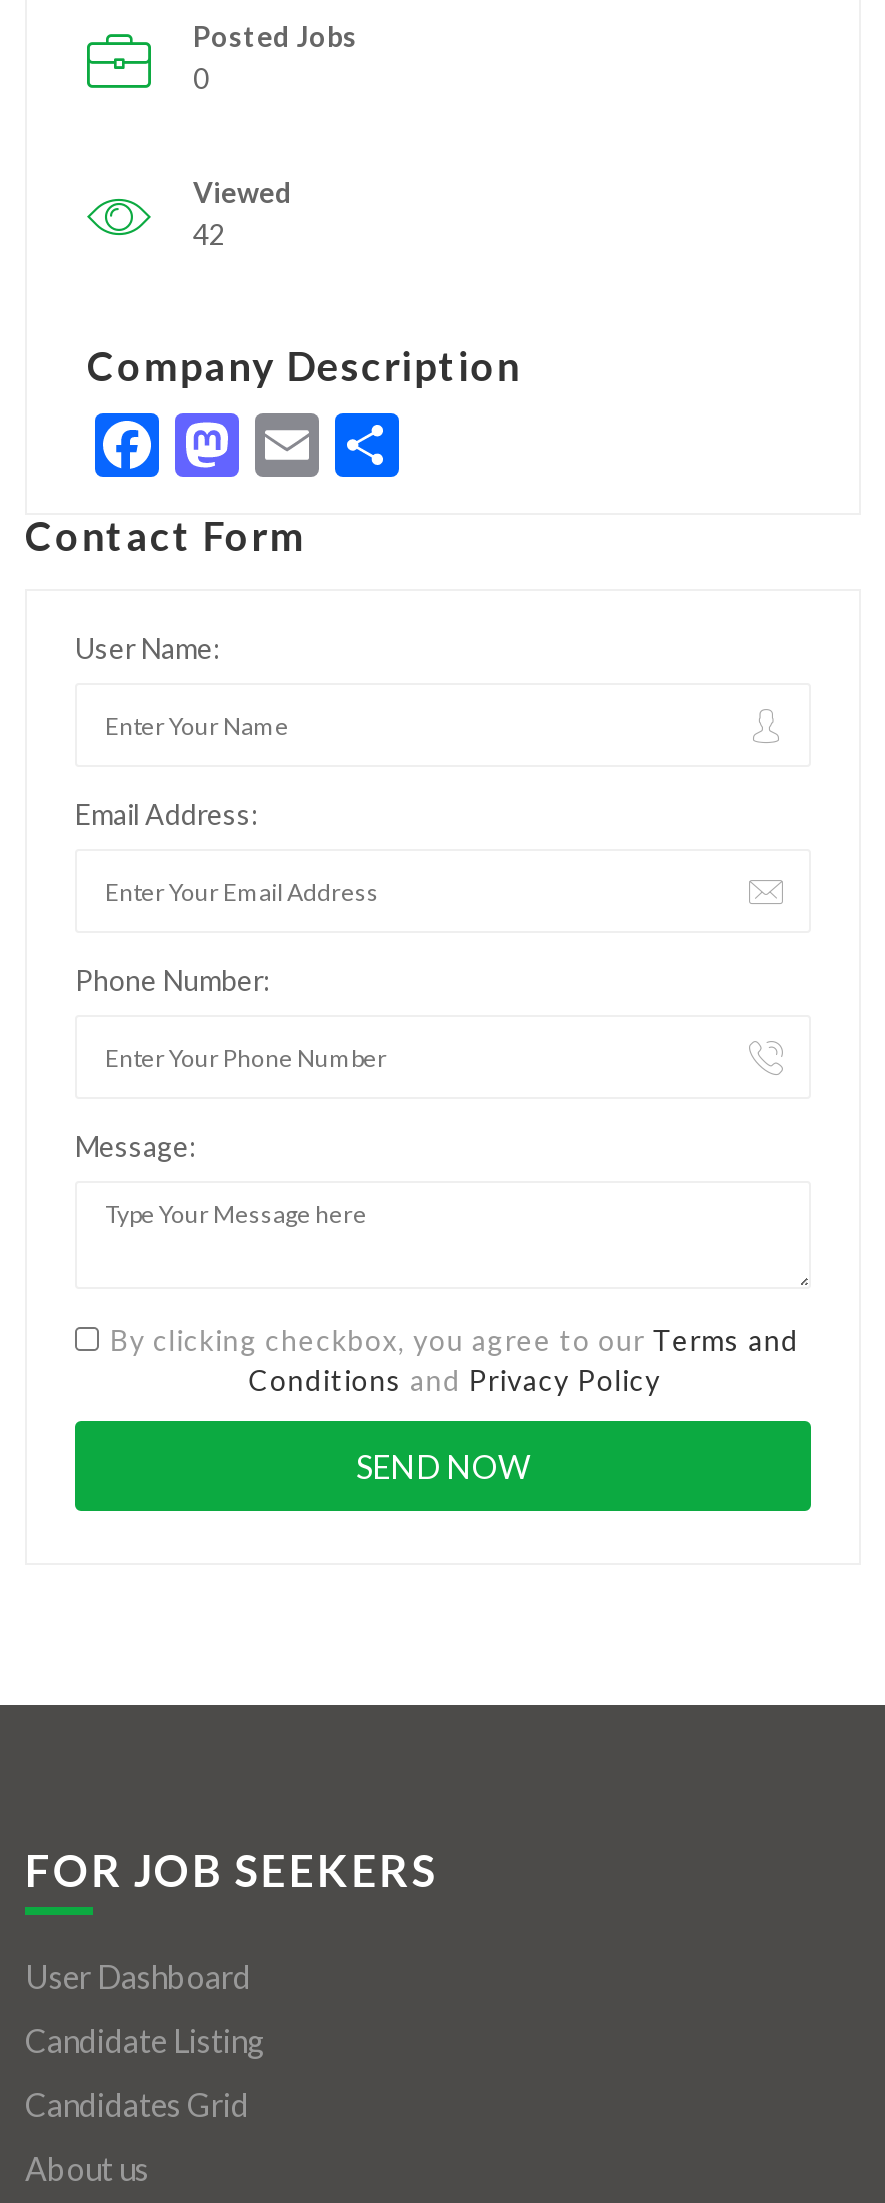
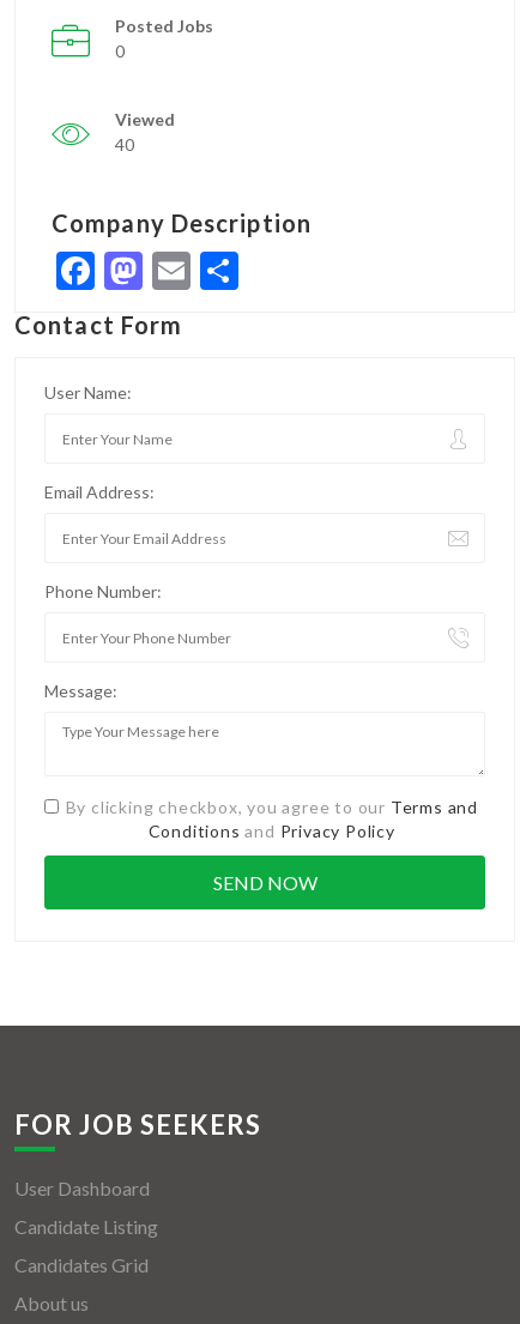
[193,218,225,252] 42 -> [115,135,134,155] 40

